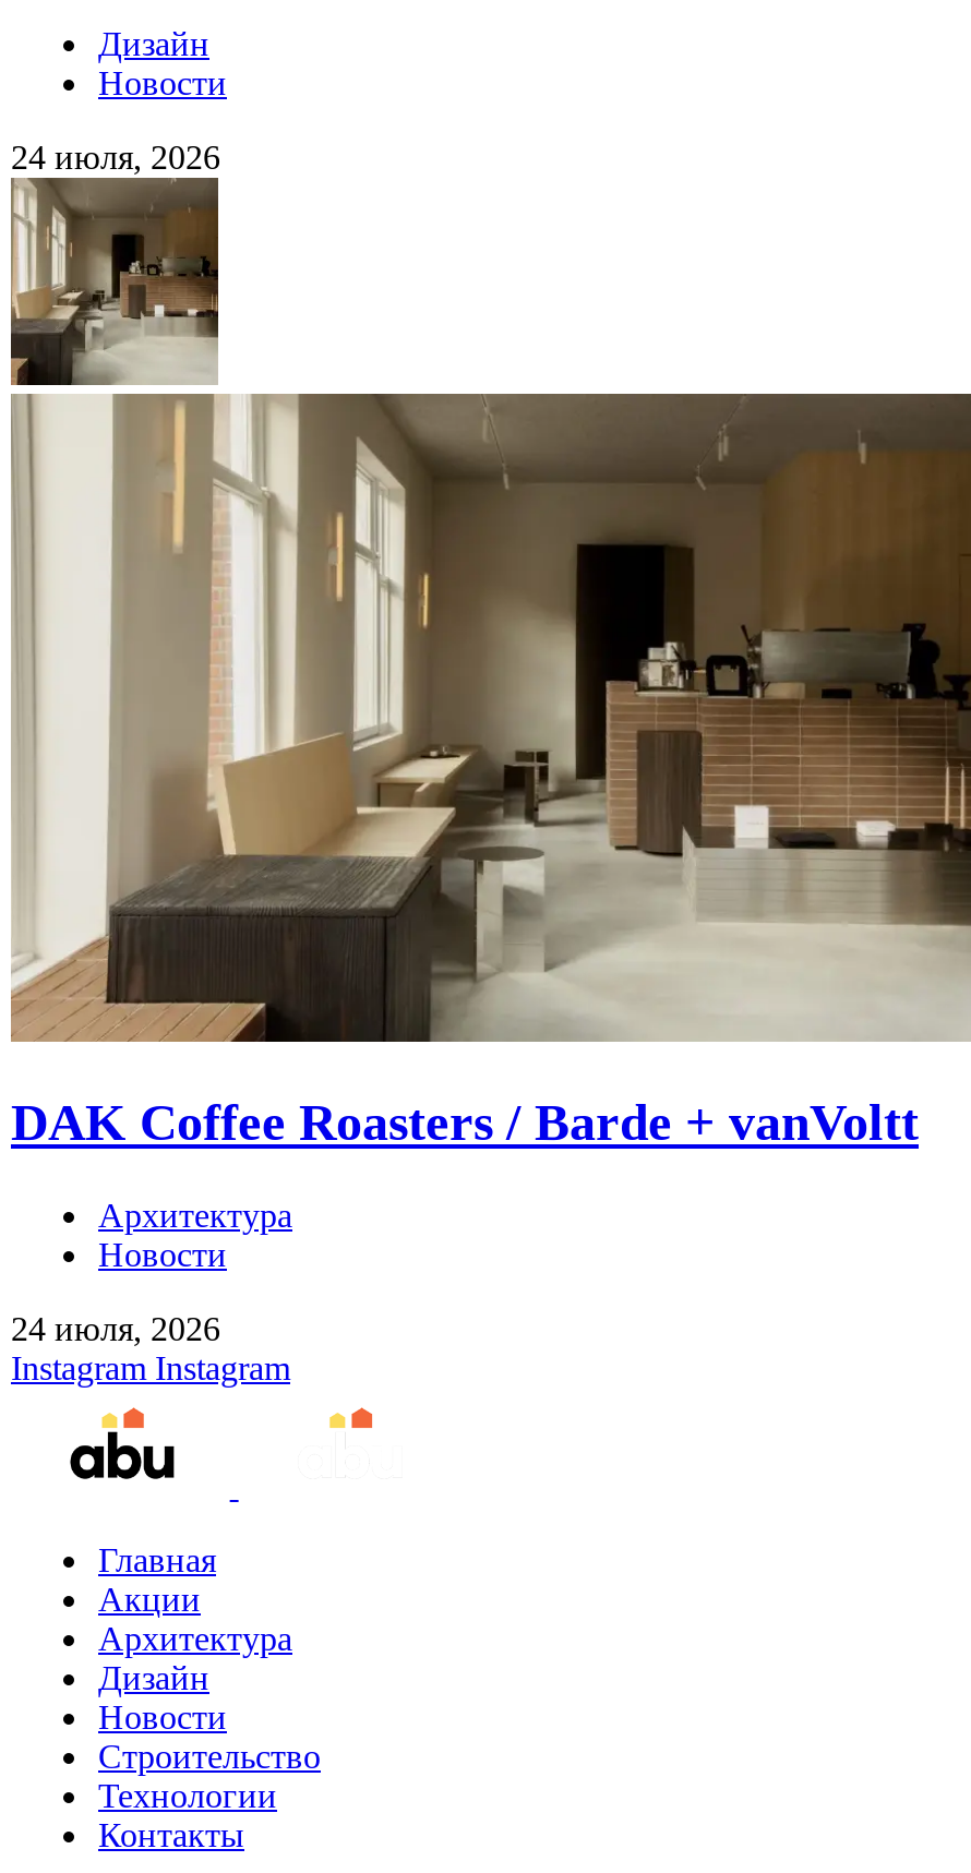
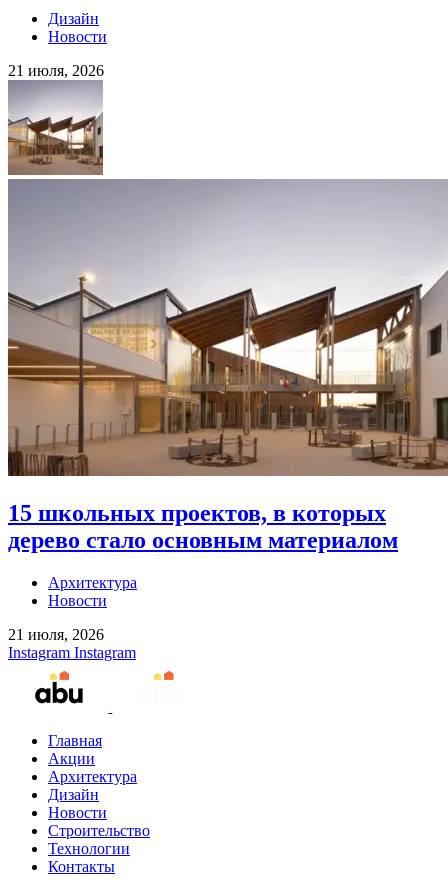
[11,139,220,177] 24 июля, 2026 -> [8,62,104,79] 21 июля, 2026
[11,193,964,1152] [image] | DAK Coffee Roasters / Barde + vanVoltt -> [7,114,445,553] [image] | 15 школьных проектов, в которых | дерево стало основным материалом
[11,1311,220,1348] 24 июля, 2026 -> [8,626,104,643] 21 июля, 2026

